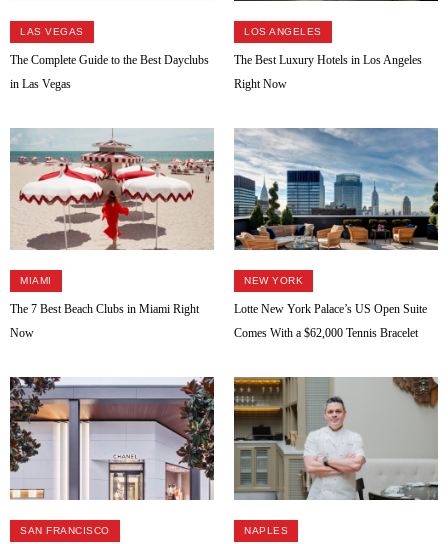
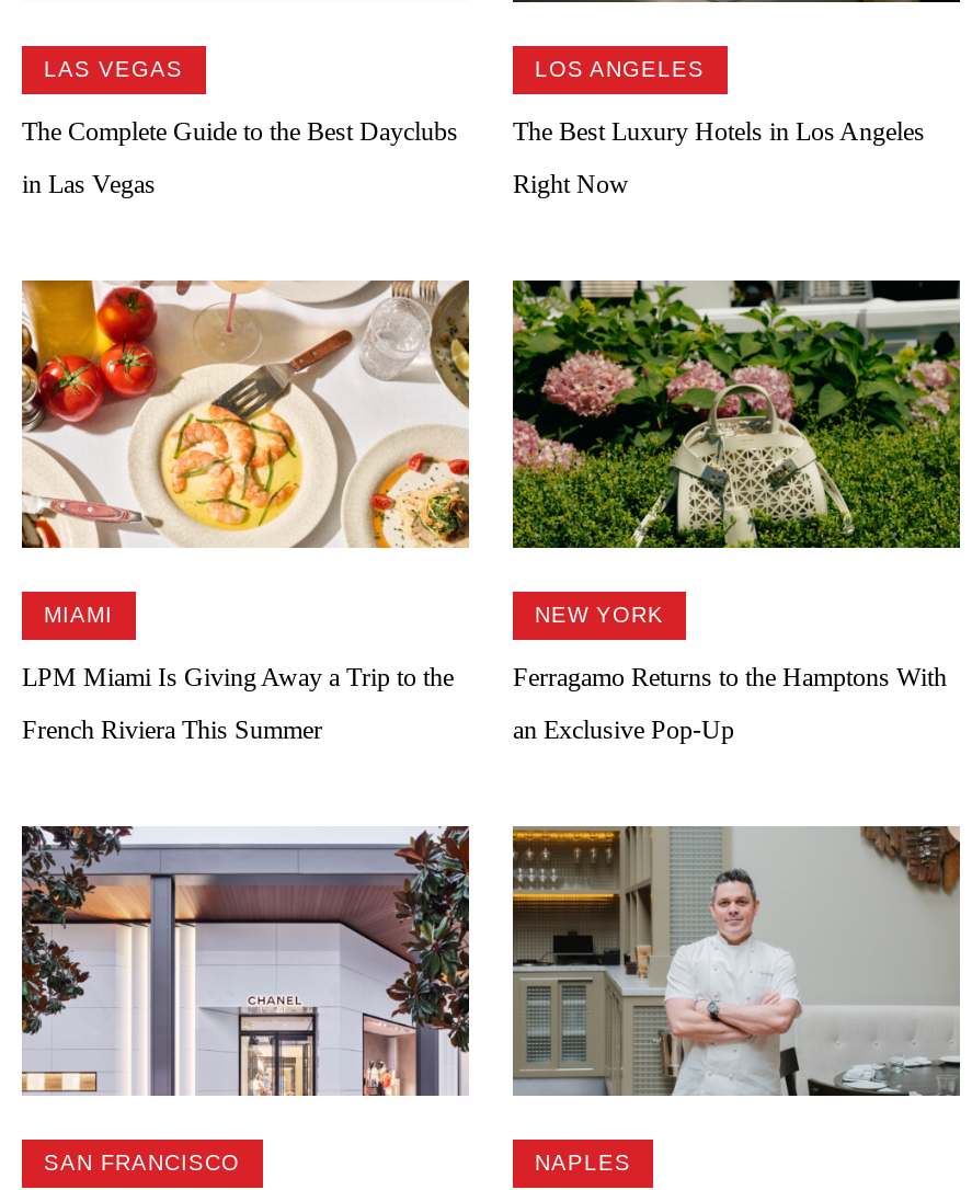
[9,128,215,251] [image] -> [20,278,471,550] [image]
[233,127,439,251] [image] -> [511,278,962,550] [image]
[10,302,199,316] The 7 Best Beach Clubs in Miami Right -> [22,663,454,693] LPM Miami Is Giving Away a Trip to the
[234,302,427,316] Lotte New York Palace’s US Open Suite -> [513,663,947,693] Ferragamo Returns to the Hamptons With
[10,326,34,340] Now -> [22,715,322,746] French Riviera This Summer
[234,326,418,340] Comes With a $62,000 Tennis Bracelet -> [513,715,734,746] an Exclusive Pop-Up

